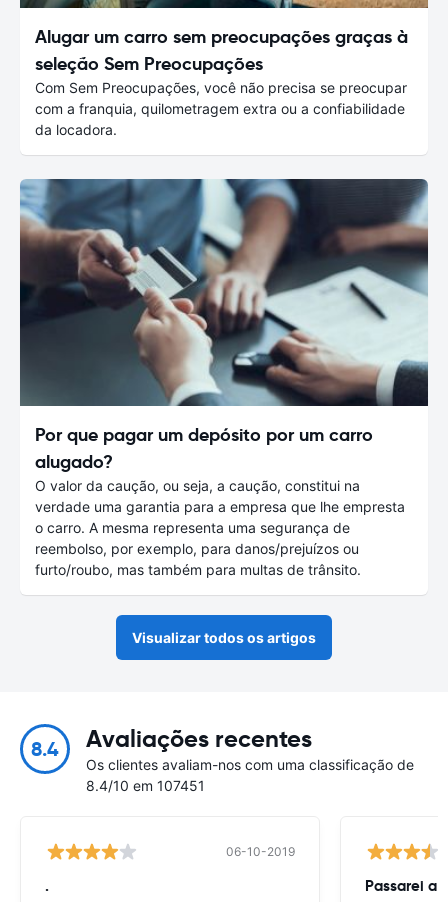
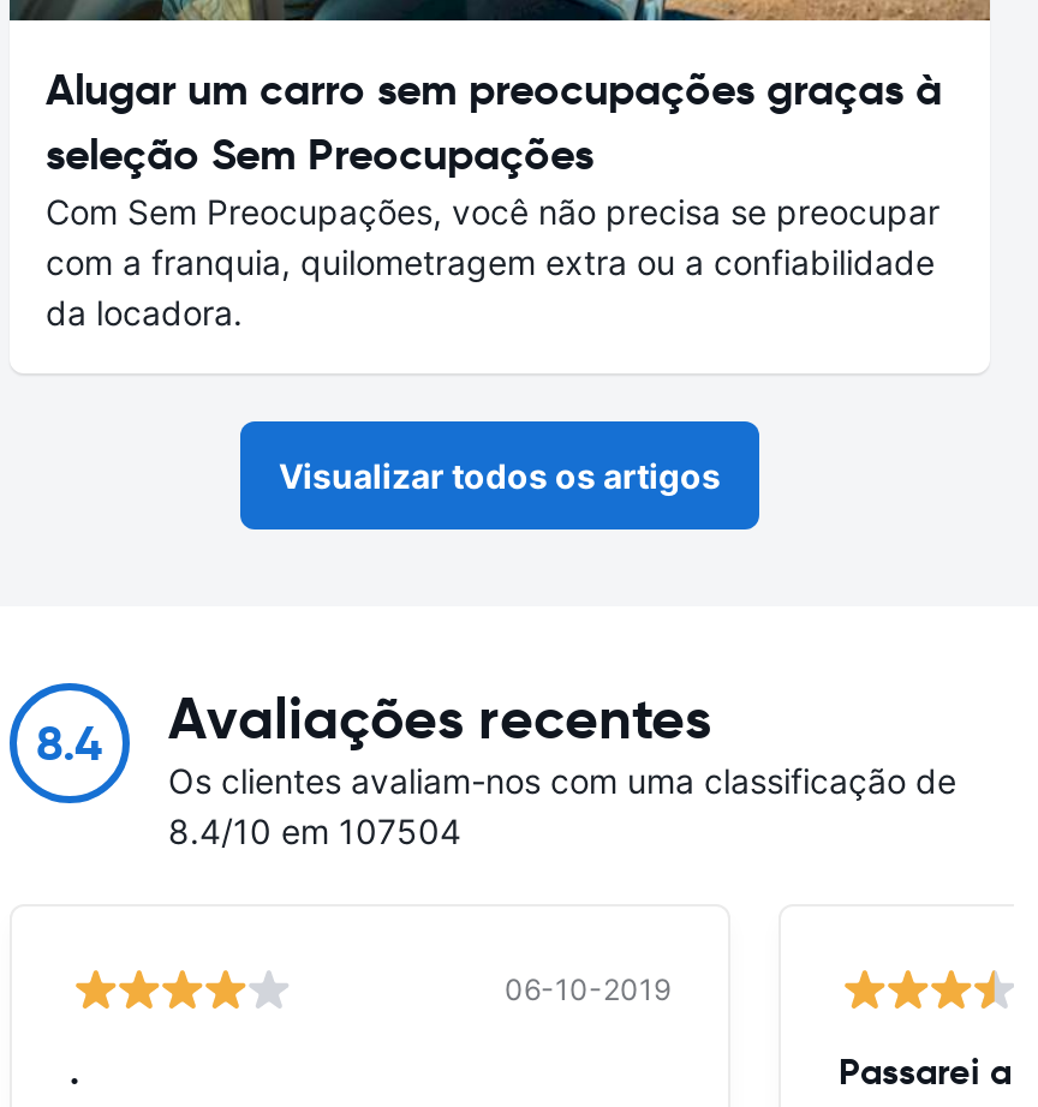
[19,175,429,578] [image] | Por que pagar um depósito por um carro | alugado? | O valor da caução, ou seja, a caução, constitui na | verdade uma garantia para a empresa que lhe empresta | o carro. A mesma representa uma segurança de | reembolso, por exemplo, para danos/prejuízos ou | furto/roubo, mas também para multas de trânsito. -> none
[86,777,205,794] 8.4/10 em 107451 -> [168,810,461,851] 8.4/10 em 107504

